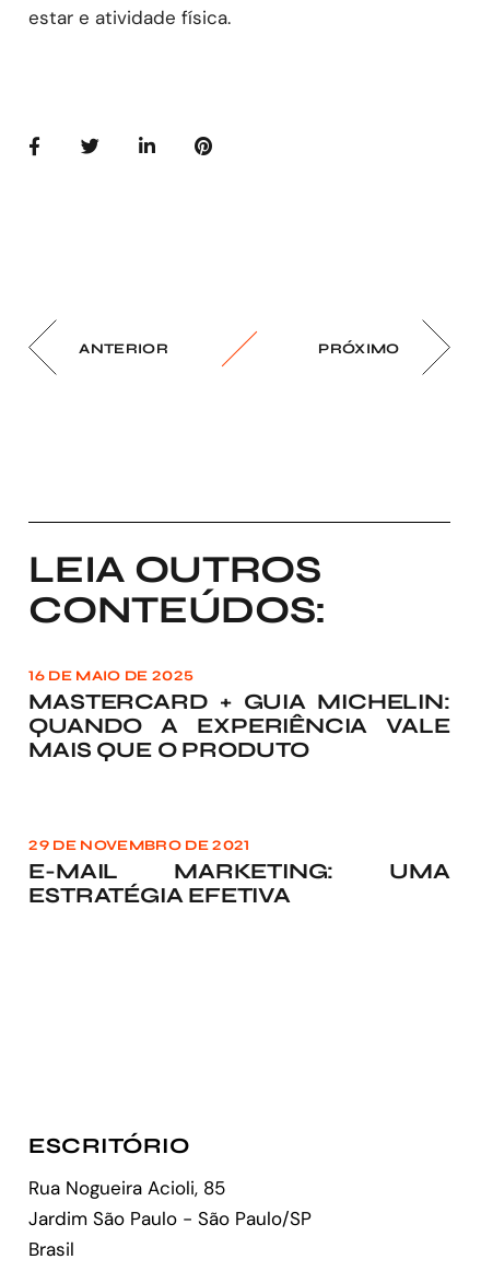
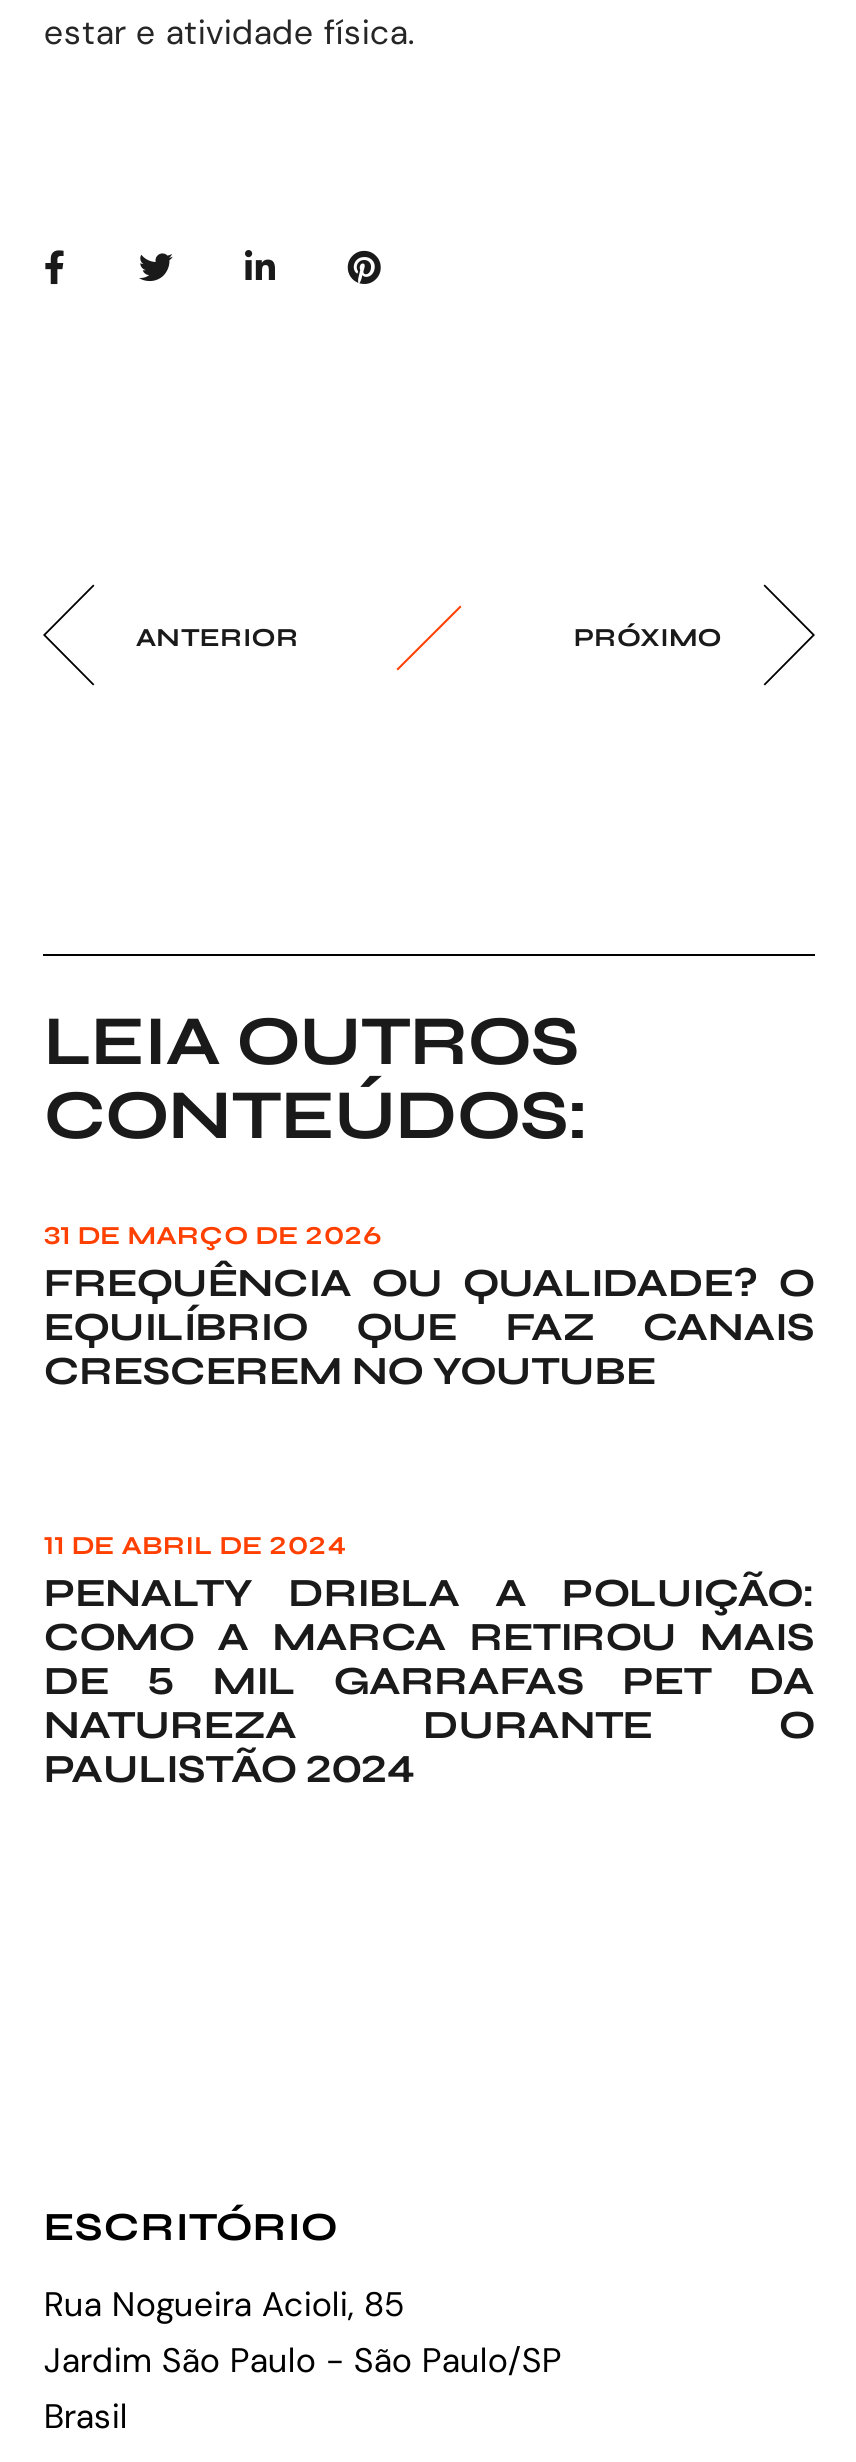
[29,667,450,763] 16 DE MAIO DE 2025 | MASTERCARD + GUIA MICHELIN: | QUANDO A EXPERIÊNCIA VALE | MAIS QUE O PRODUTO -> [44,1219,814,1396] 31 DE MARÇO DE 2026 | FREQUÊNCIA OU QUALIDADE? O | EQUILÍBRIO QUE FAZ CANAIS | CRESCEREM NO YOUTUBE
[29,836,450,909] 29 DE NOVEMBRO DE 2021 | E-MAIL MARKETING: UMA | ESTRATÉGIA EFETIVA -> [44,1529,814,1794] 11 DE ABRIL DE 2024 | PENALTY DRIBLA A POLUIÇÃO: | COMO A MARCA RETIROU MAIS | DE 5 MIL GARRAFAS PET DA | NATUREZA DURANTE O | PAULISTÃO 2024

